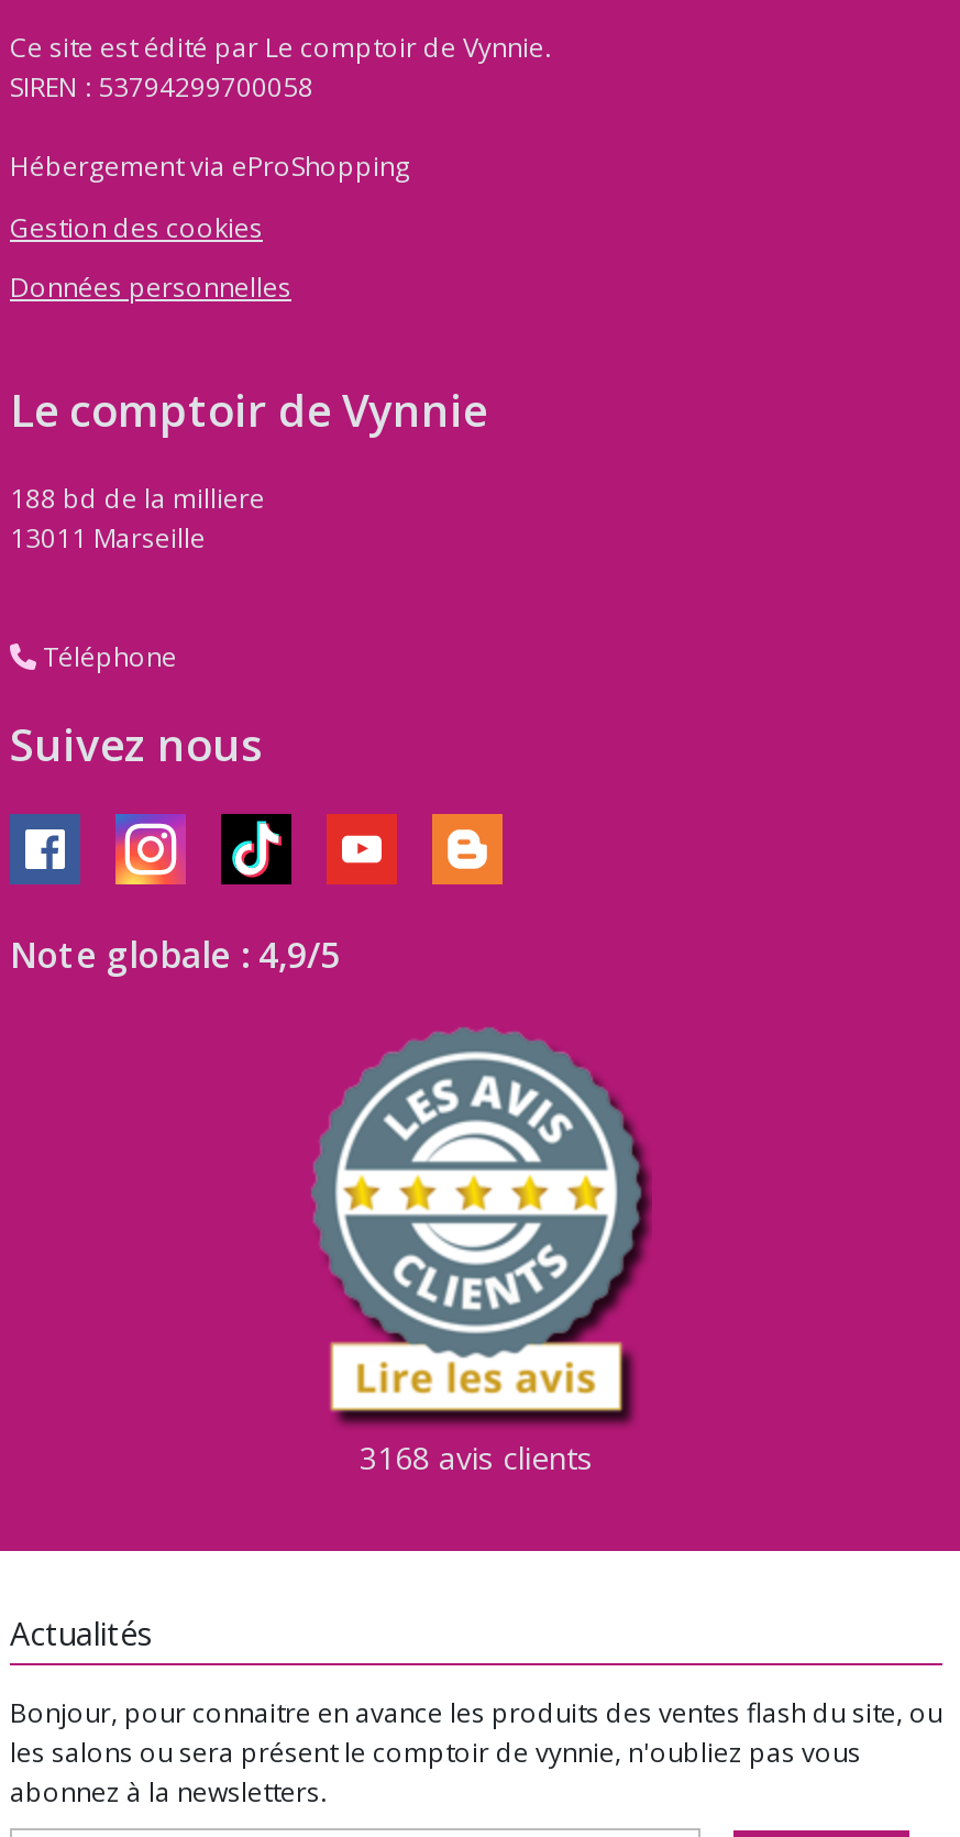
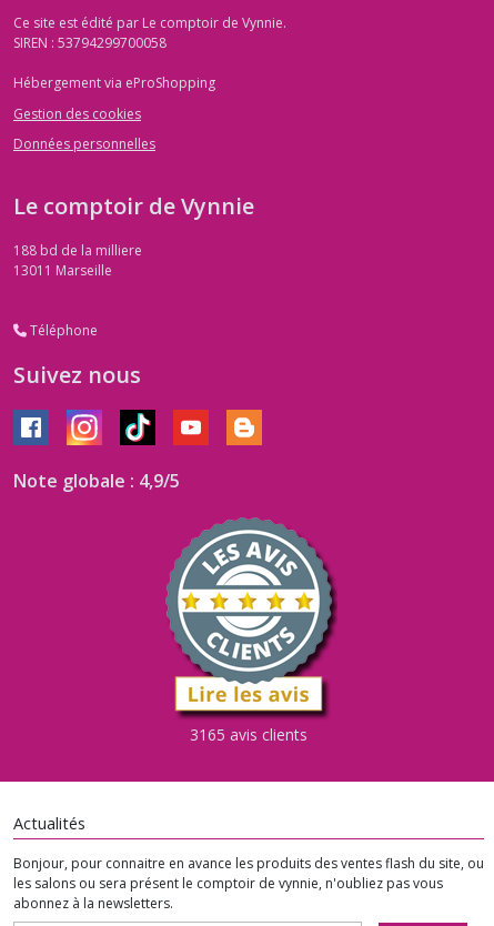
[360,1437,593,1479] 3168 avis clients -> [190,724,308,745] 3165 avis clients

